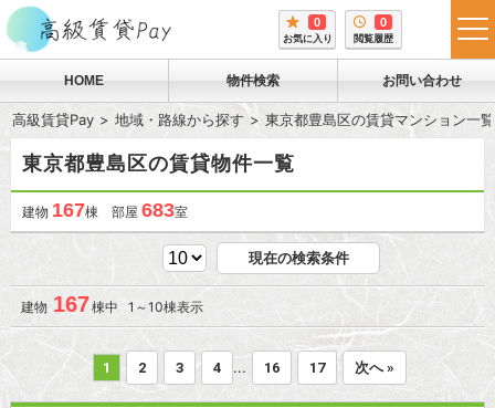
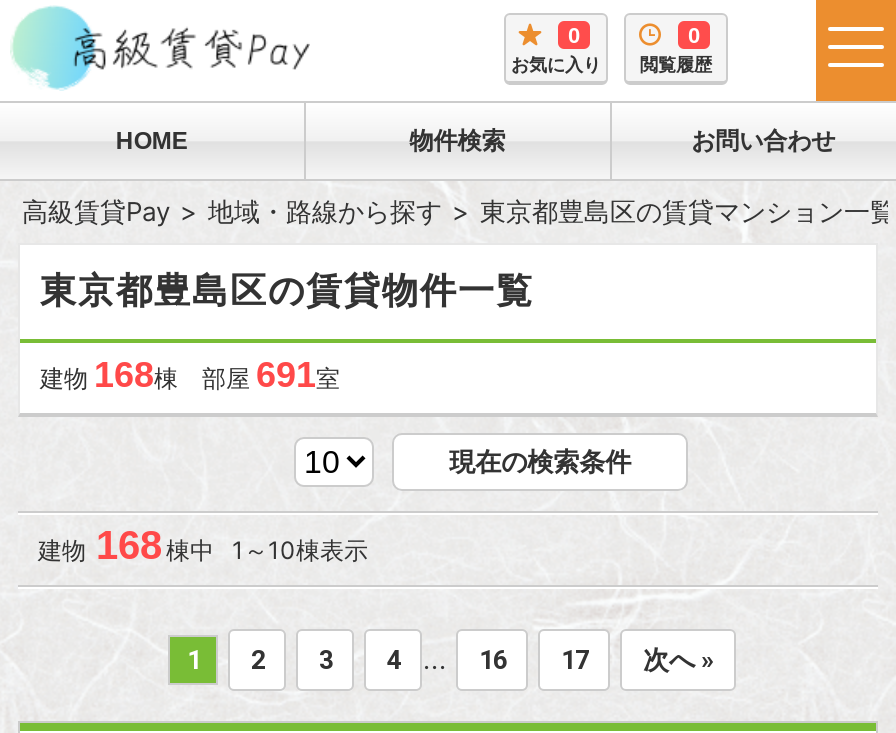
[22,199,188,221] 建物167棟 部屋683室 -> [40,355,340,395] 建物168棟 部屋691室
[21,292,203,316] 建物 167 棟中 1～10棟表示 -> [38,523,368,567] 建物 168 棟中 1～10棟表示

